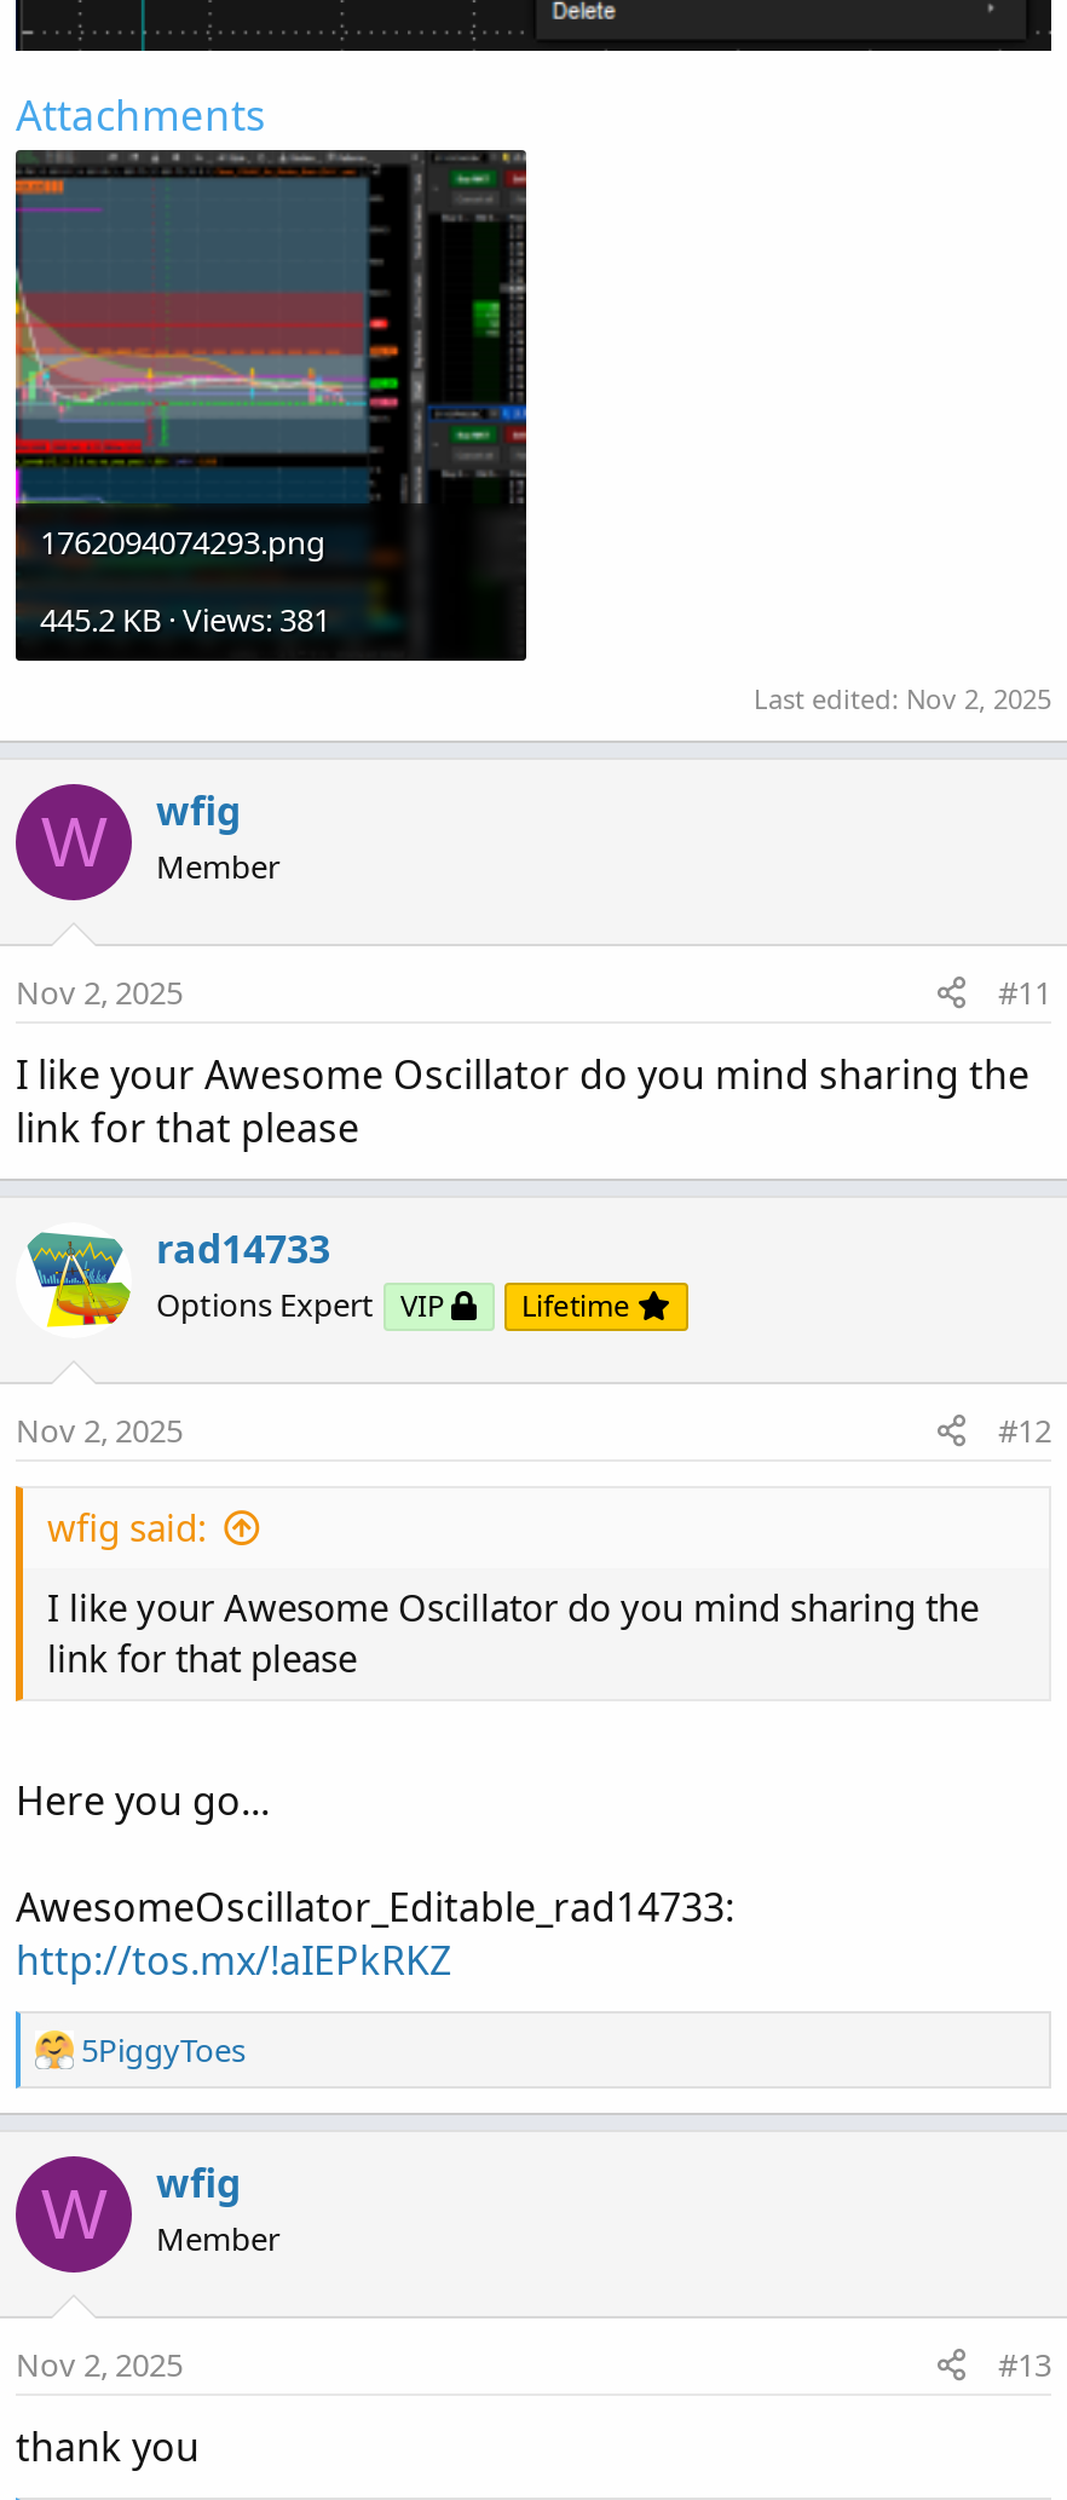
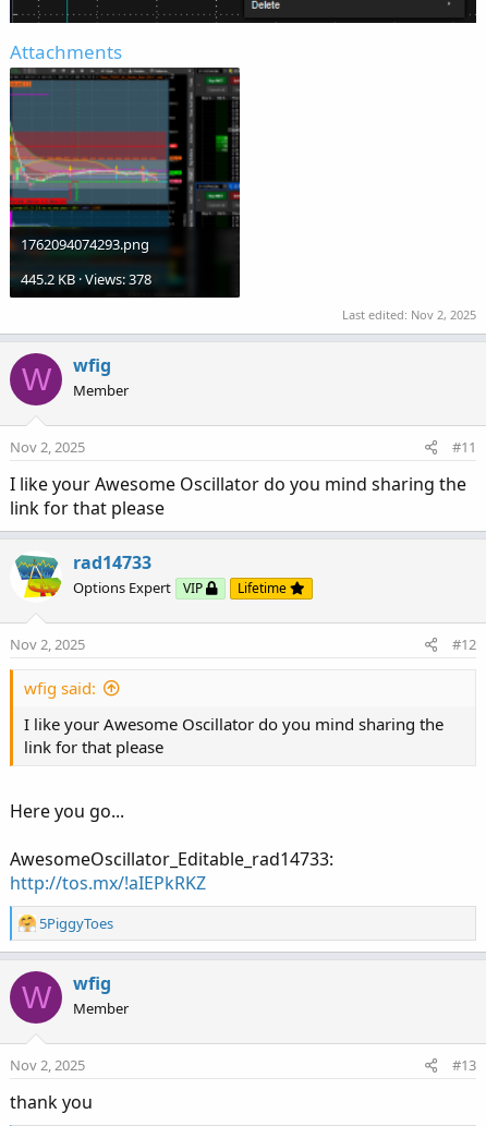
[40,599,330,642] 445.2 KB · Views: 381 -> [21,270,151,289] 445.2 KB · Views: 378

